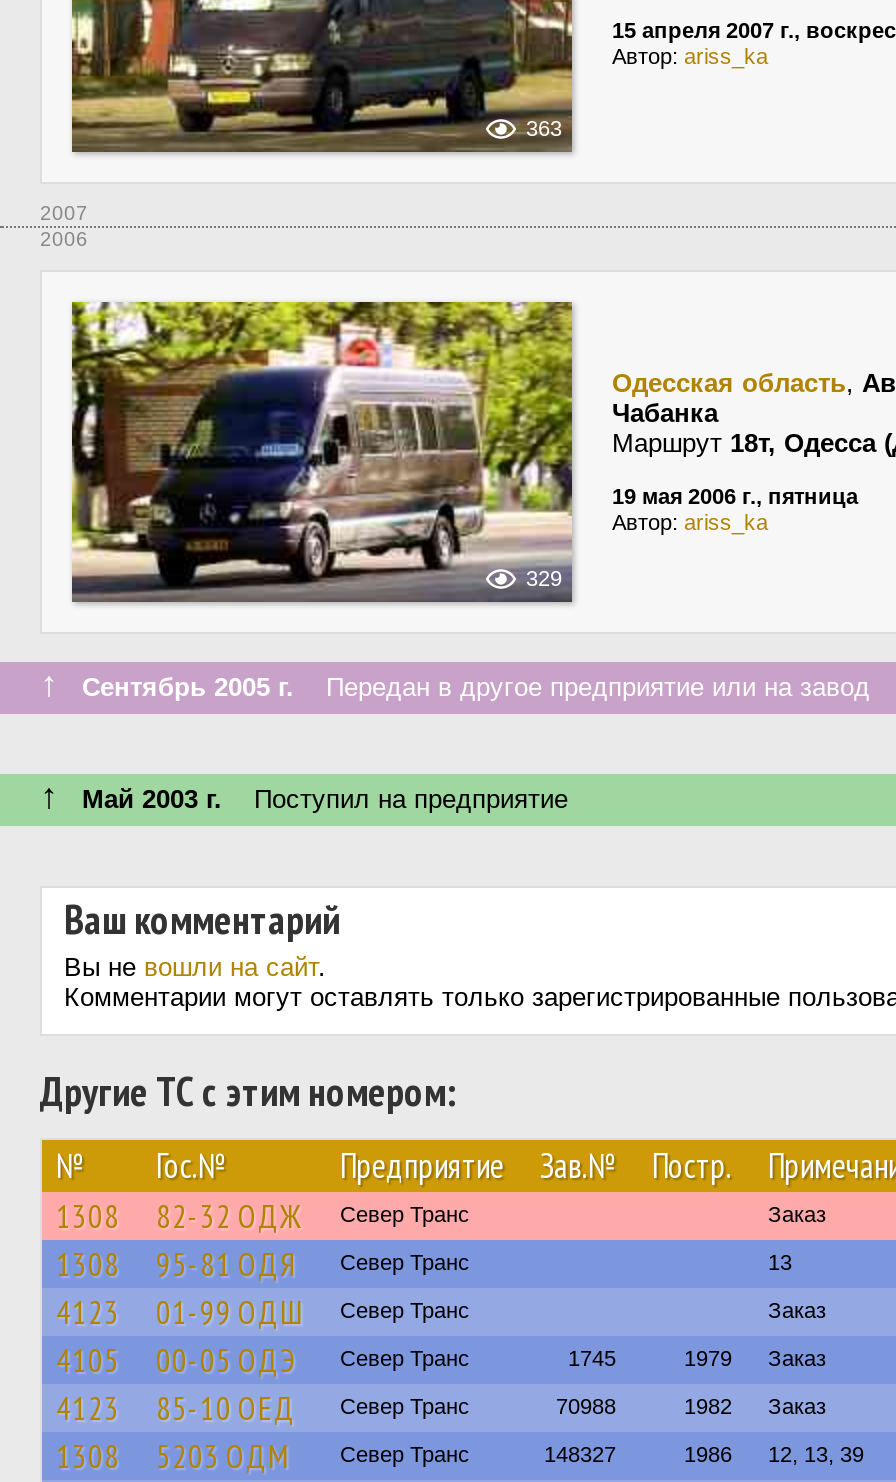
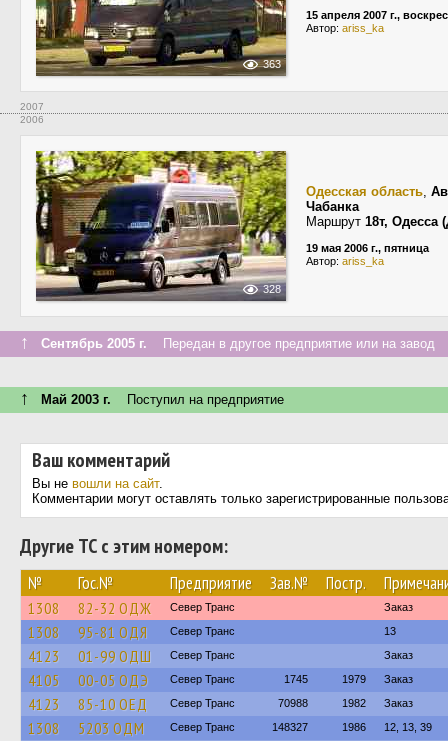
[526,566,562,590] 329 -> [263,283,281,295] 328

